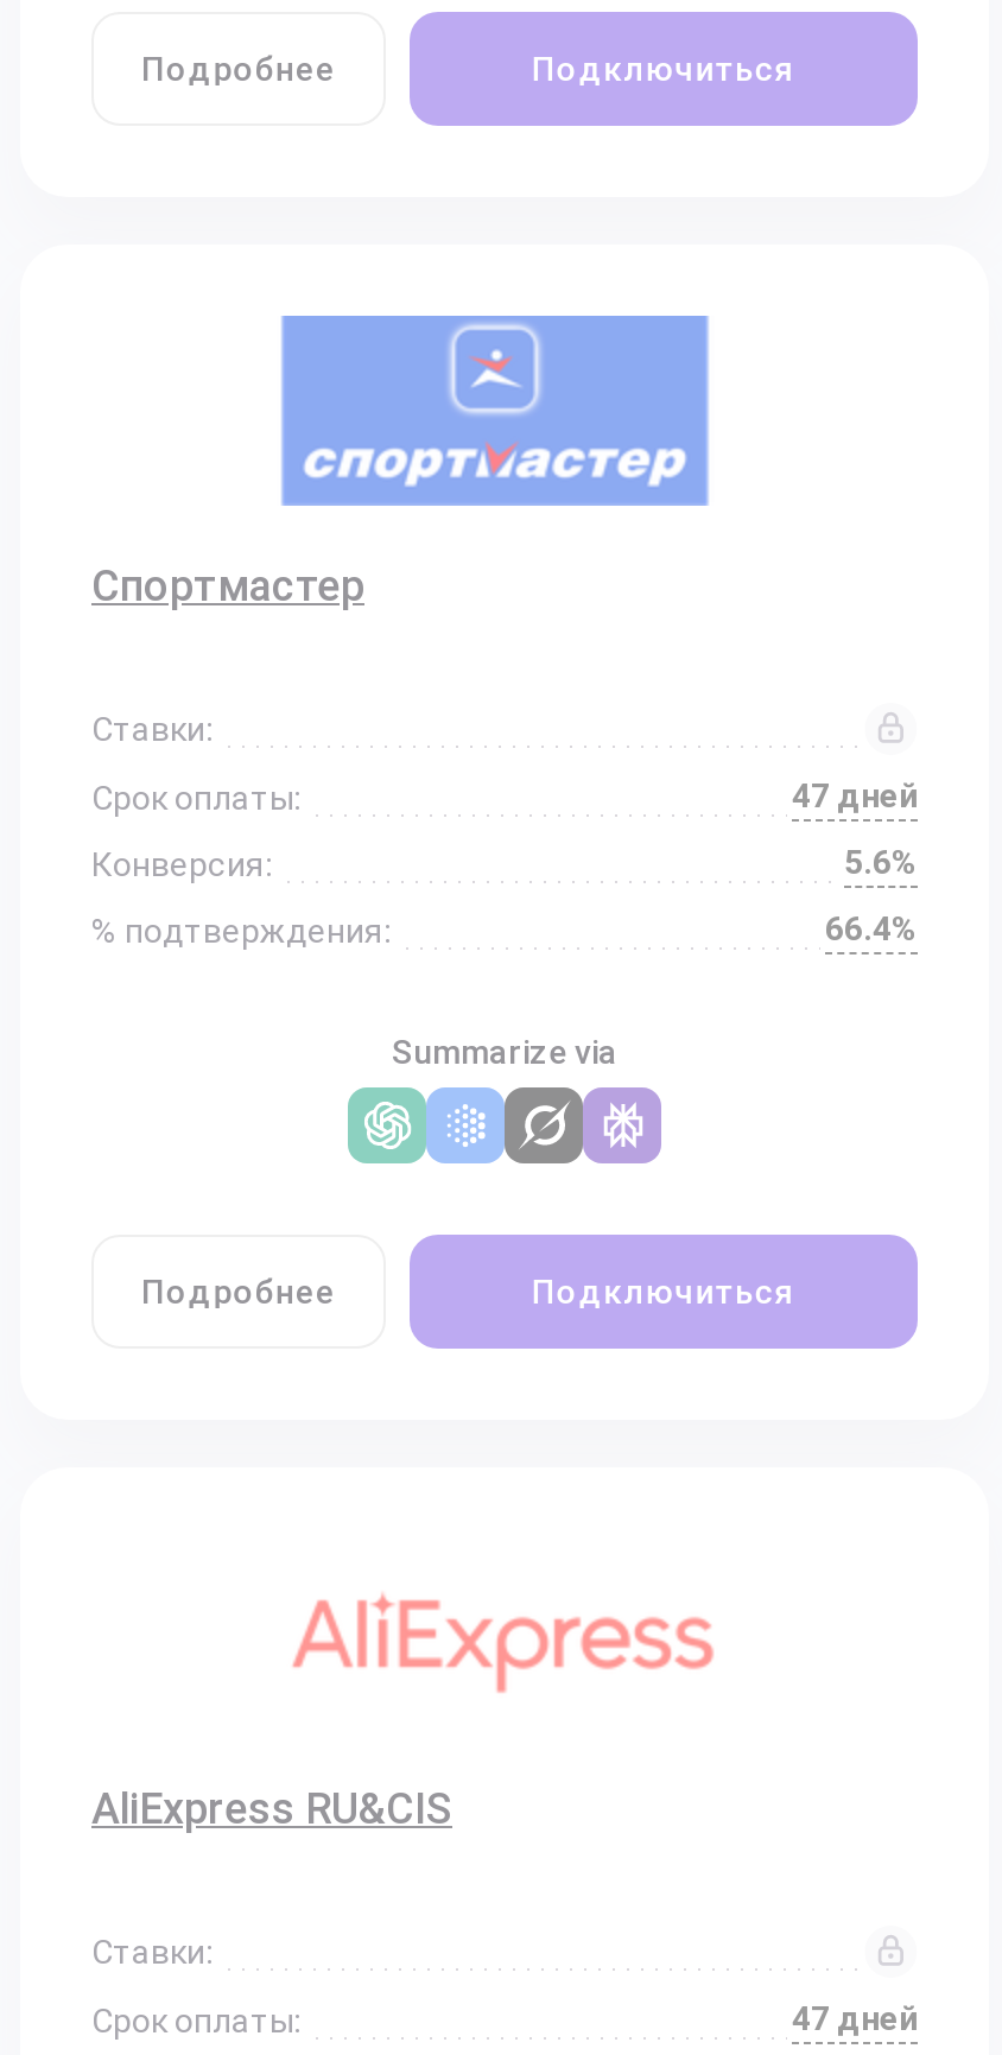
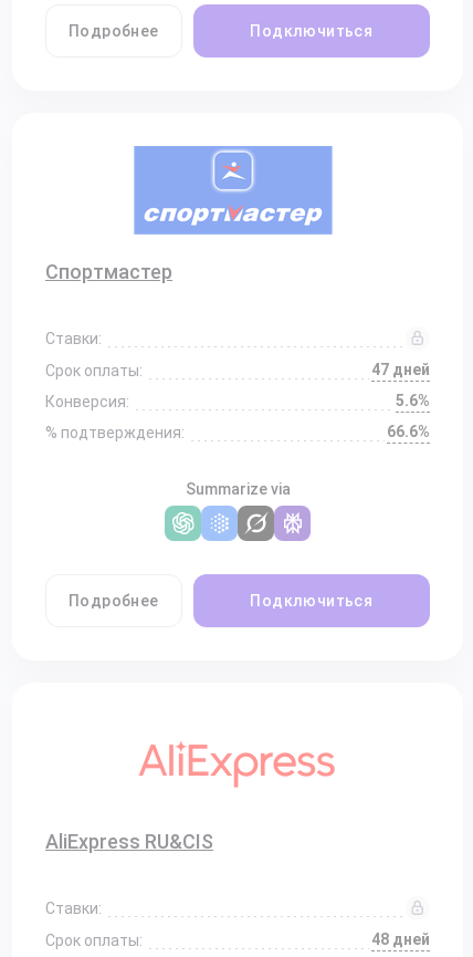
[825,909,918,947] 66.4% -> [387,423,430,440] 66.6%
[792,1999,918,2037] 47 дней -> [371,930,430,948] 48 дней

